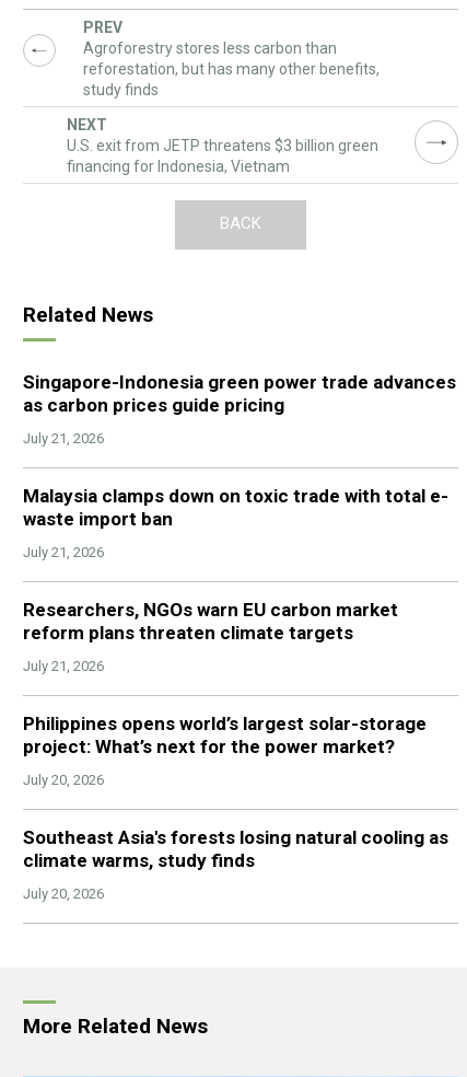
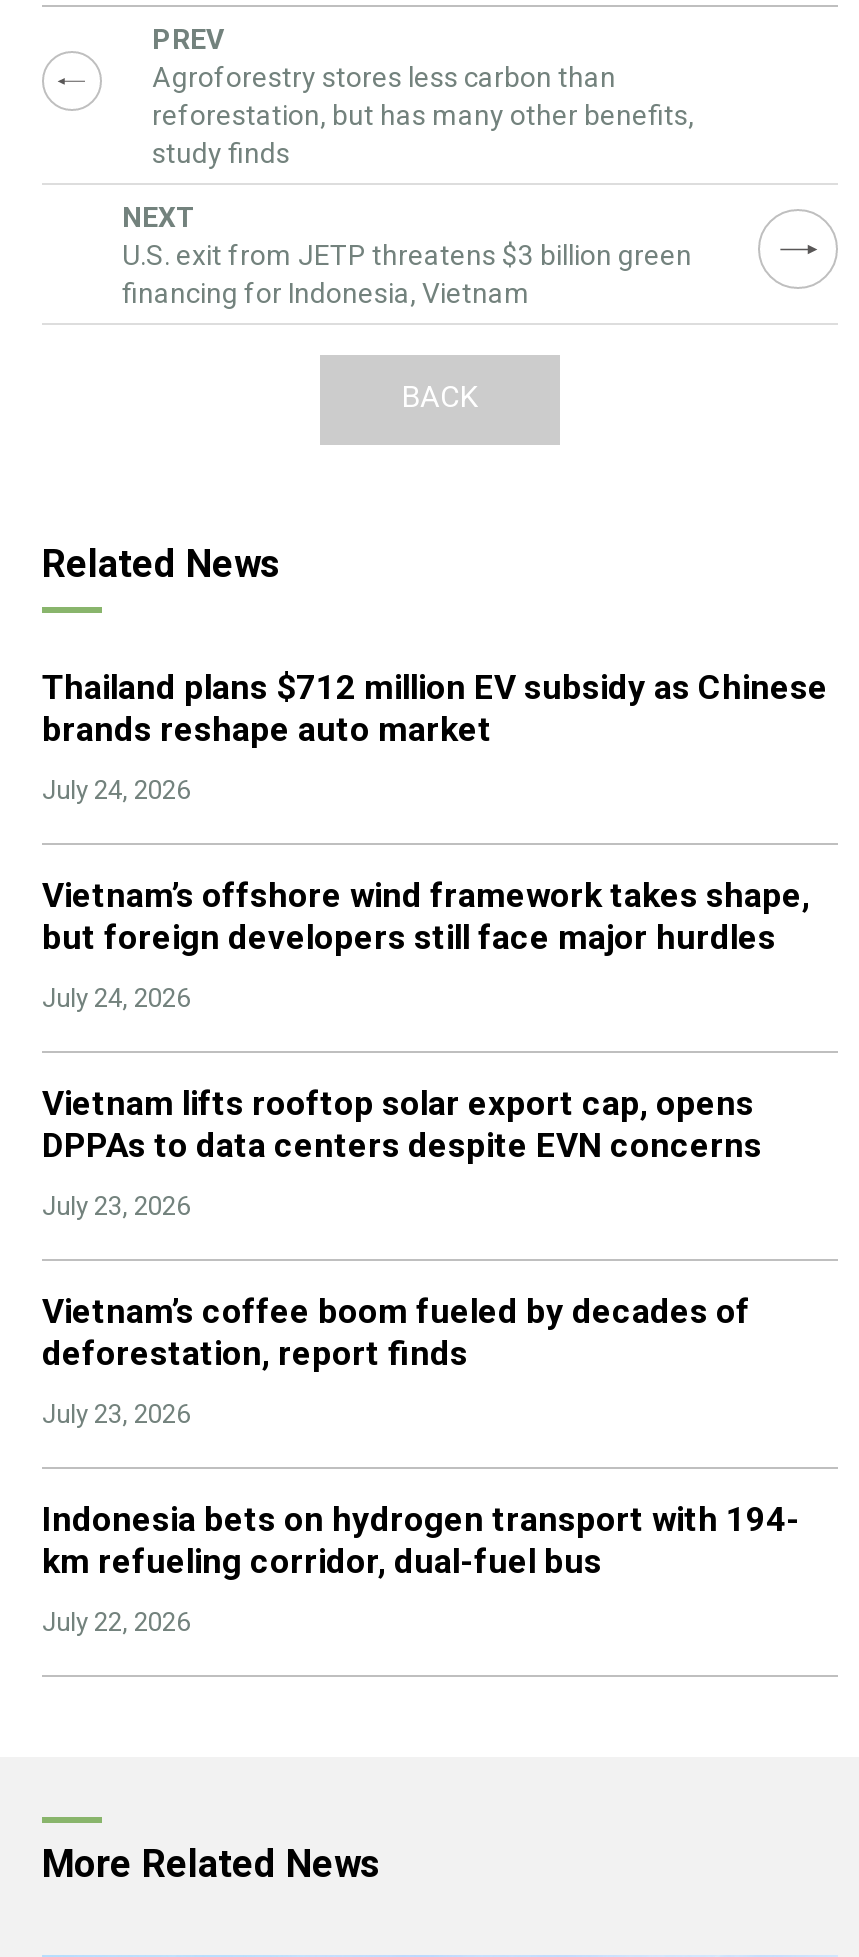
[23,371,456,415] Singapore-Indonesia green power trade advances | as carbon prices guide pricing -> [42,666,828,748] Thailand plans $712 million EV subsidy as Chinese | brands reshape auto market
[23,430,104,446] July 21, 2026 -> [42,774,190,804] July 24, 2026
[23,484,448,529] Malaysia clamps down on toxic trade with total e- | waste import ban -> [42,874,810,956] Vietnam’s offshore wind framework takes shape, | but foreign developers still face major hurdles
[23,544,104,560] July 21, 2026 -> [42,982,190,1012] July 24, 2026
[23,598,398,643] Researchers, NGOs warn EU carbon market | reform plans threaten climate targets -> [42,1082,762,1164] Vietnam lifts rooftop solar export cap, opens | DPPAs to data centers despite EVN concerns
[23,657,104,674] July 21, 2026 -> [42,1190,190,1220] July 23, 2026
[23,712,427,757] Philippines opens world’s largest solar-storage | project: What’s next for the power market? -> [42,1290,750,1372] Vietnam’s coffee boom fueled by decades of | deforestation, report finds
[23,771,104,788] July 20, 2026 -> [42,1398,190,1428] July 23, 2026
[23,826,448,871] Southeast Asia's forests losing natural cooling as | climate warms, study finds -> [42,1498,800,1580] Indonesia bets on hydrogen transport with 194- | km refueling corridor, dual-fuel bus
[23,885,104,901] July 20, 2026 -> [42,1606,190,1636] July 22, 2026

